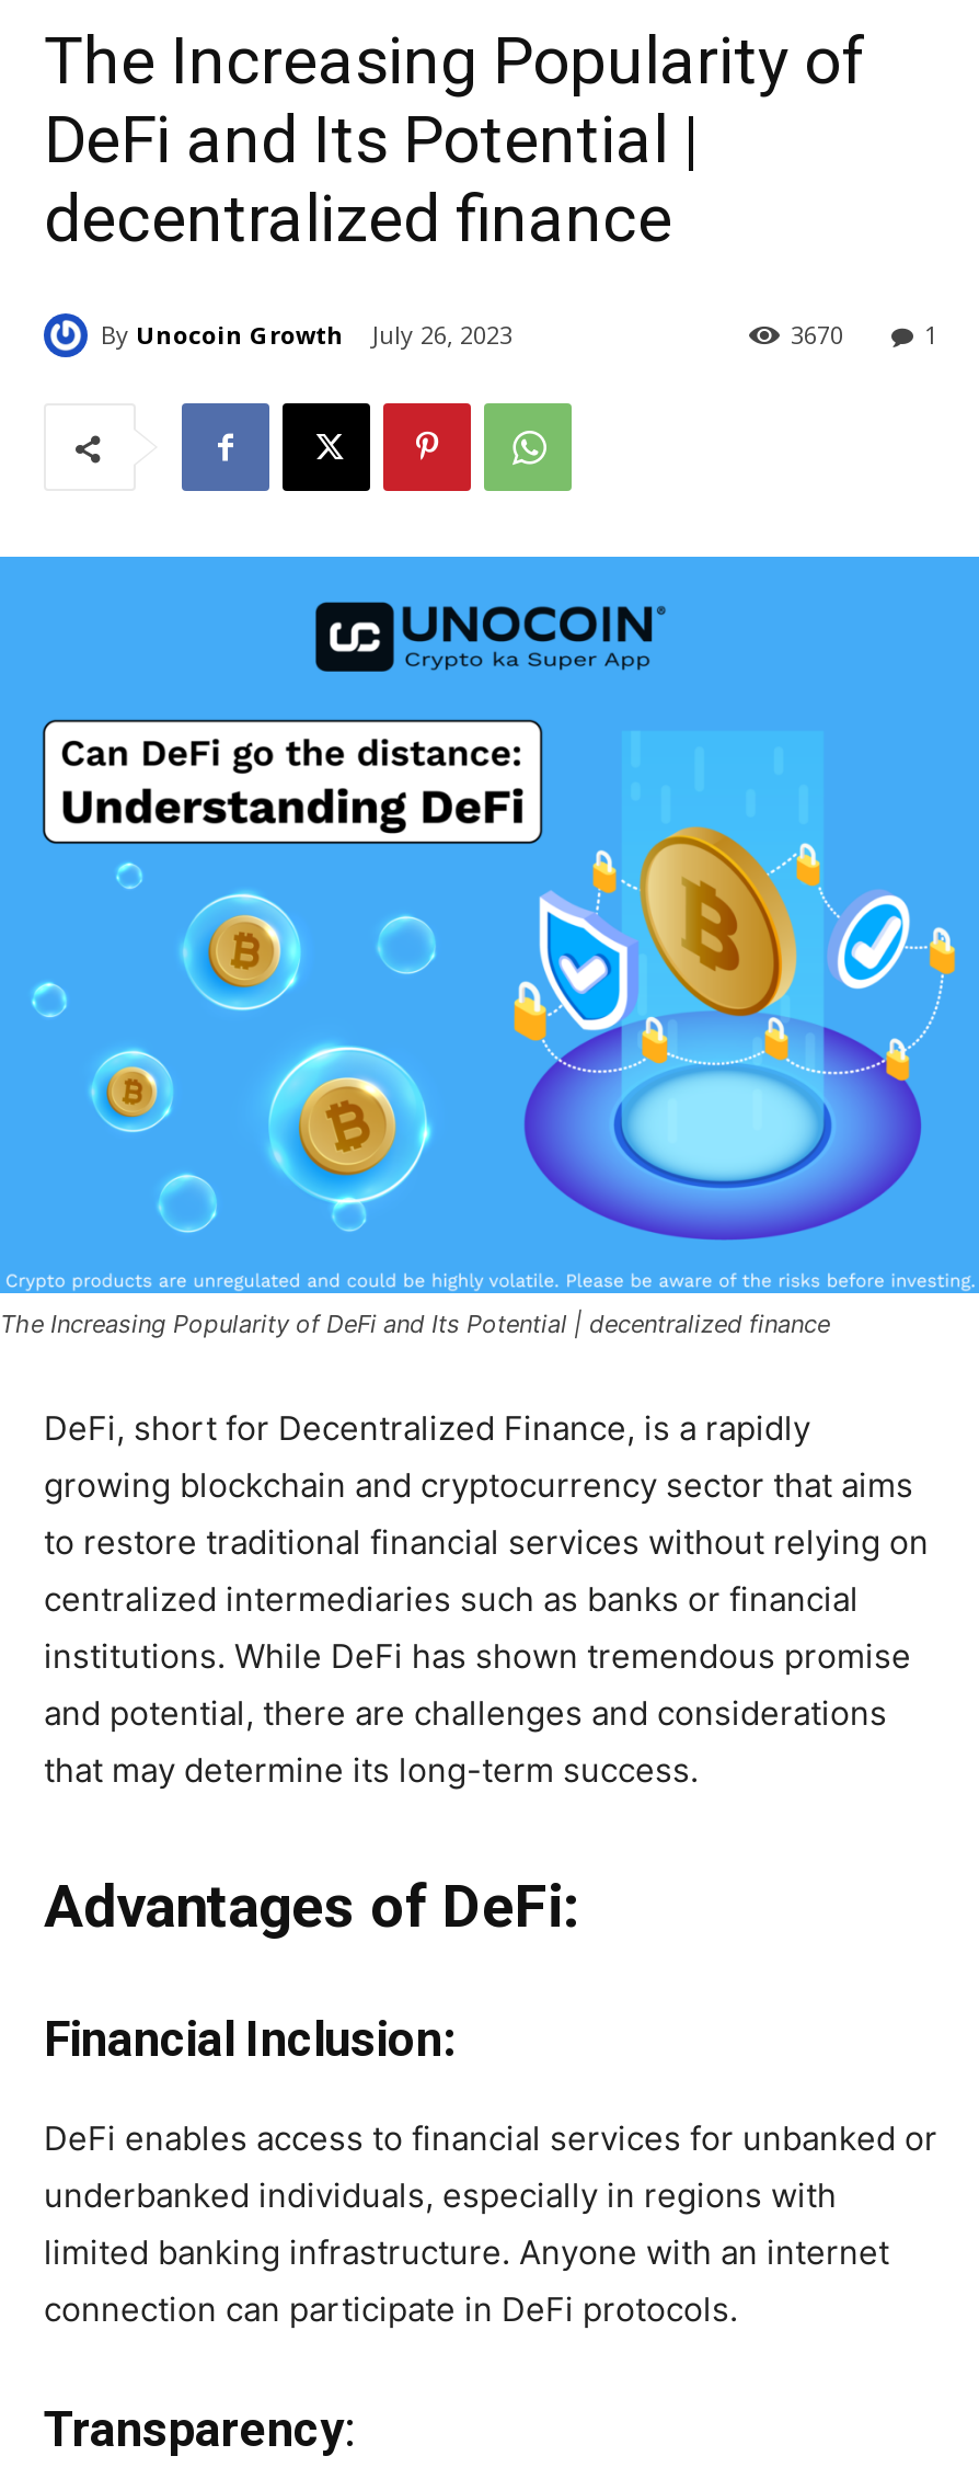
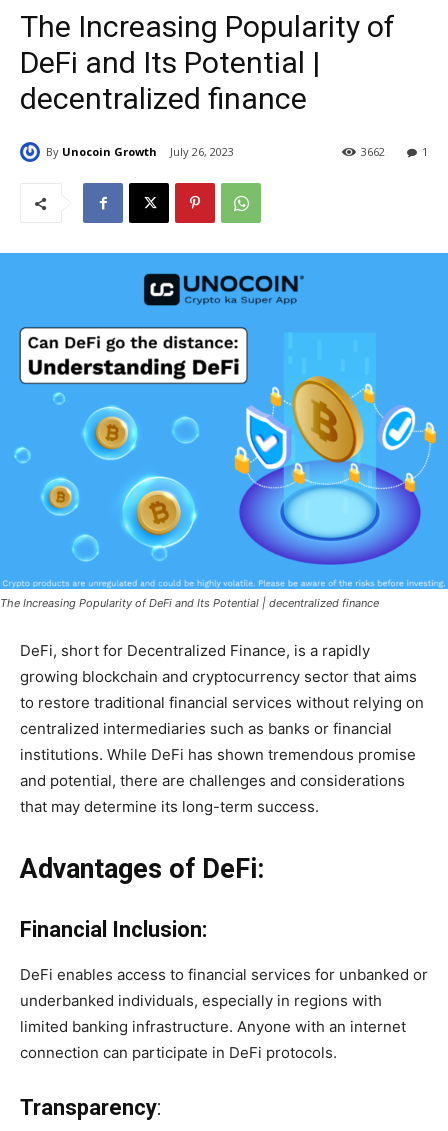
[791,318,843,351] 3670 -> [361,144,385,159] 3662

